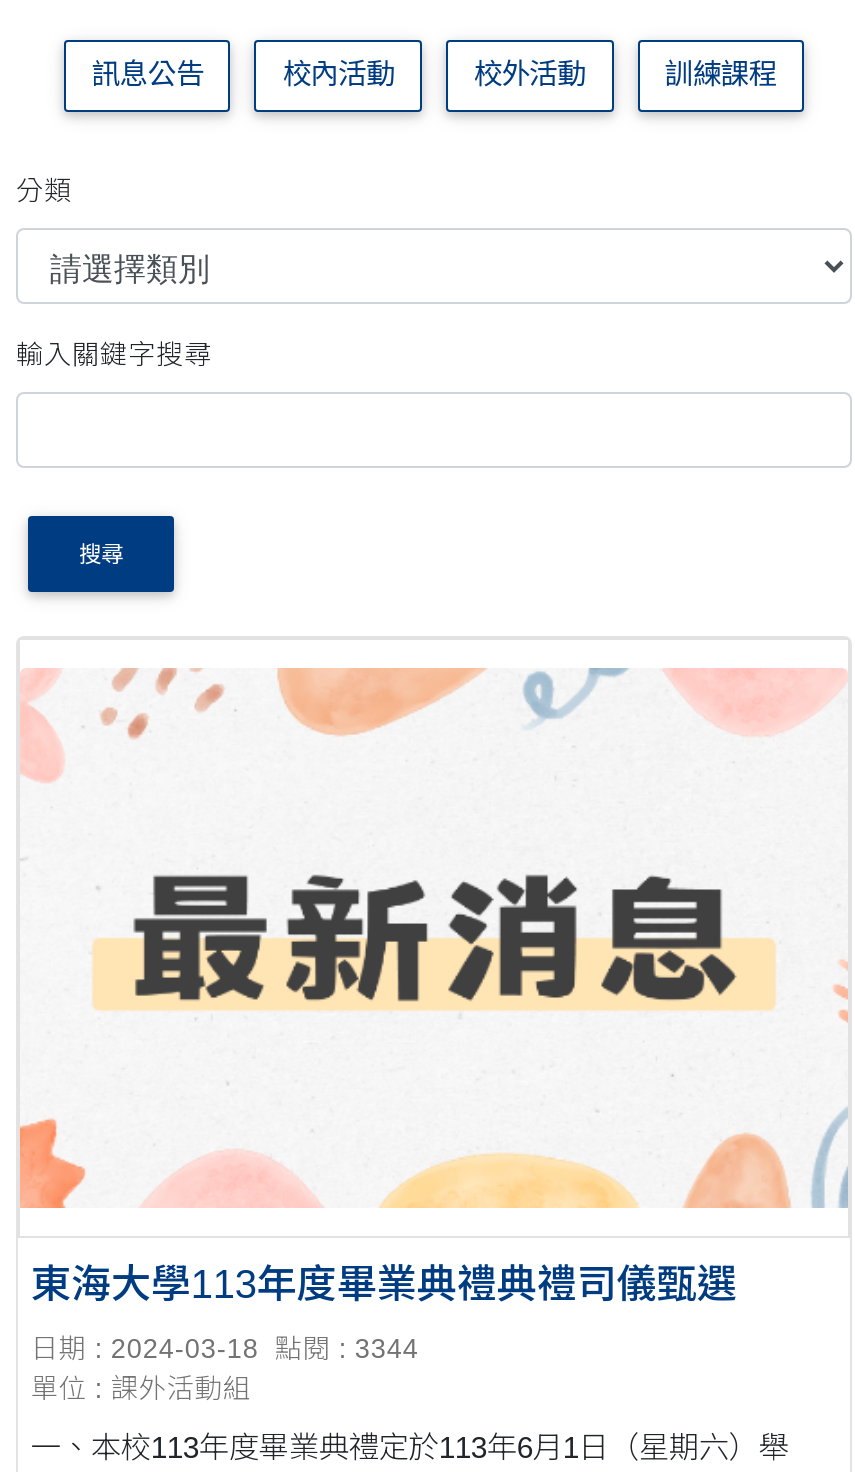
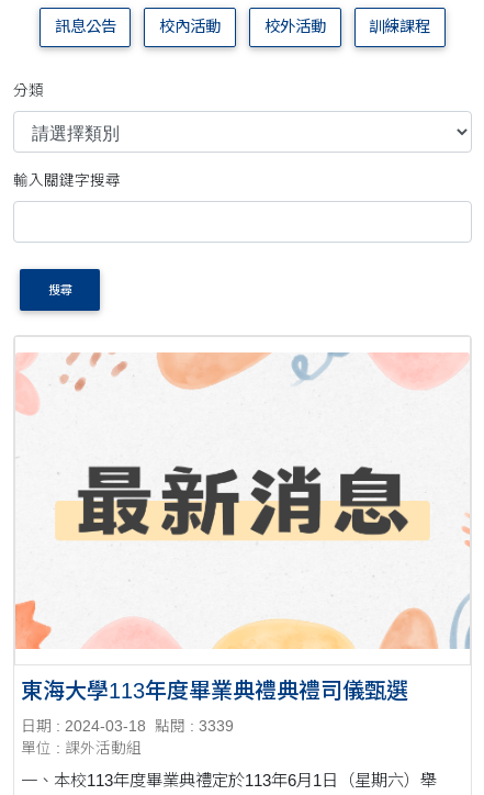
[31,1334,419,1364] 日期 : 2024-03-18 點閱 : 3344 -> [21,718,234,734] 日期 : 2024-03-18 點閱 : 3339

